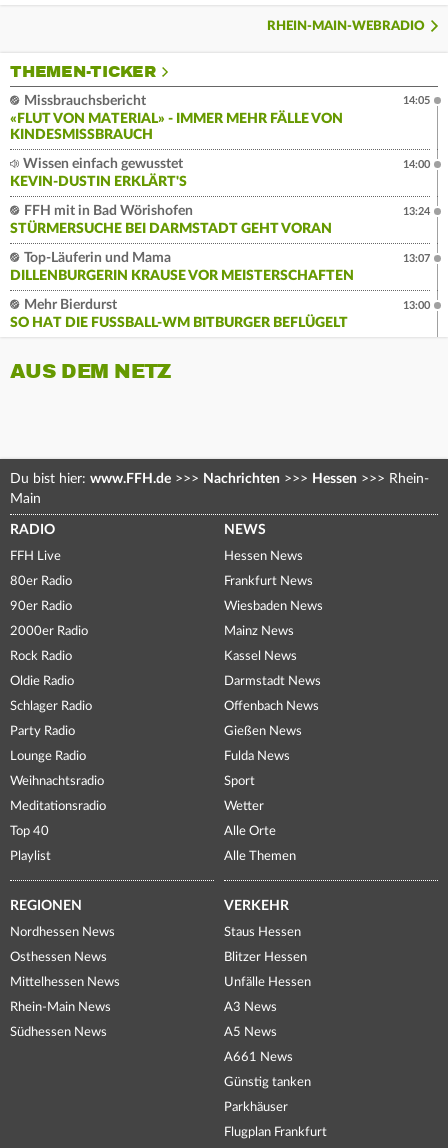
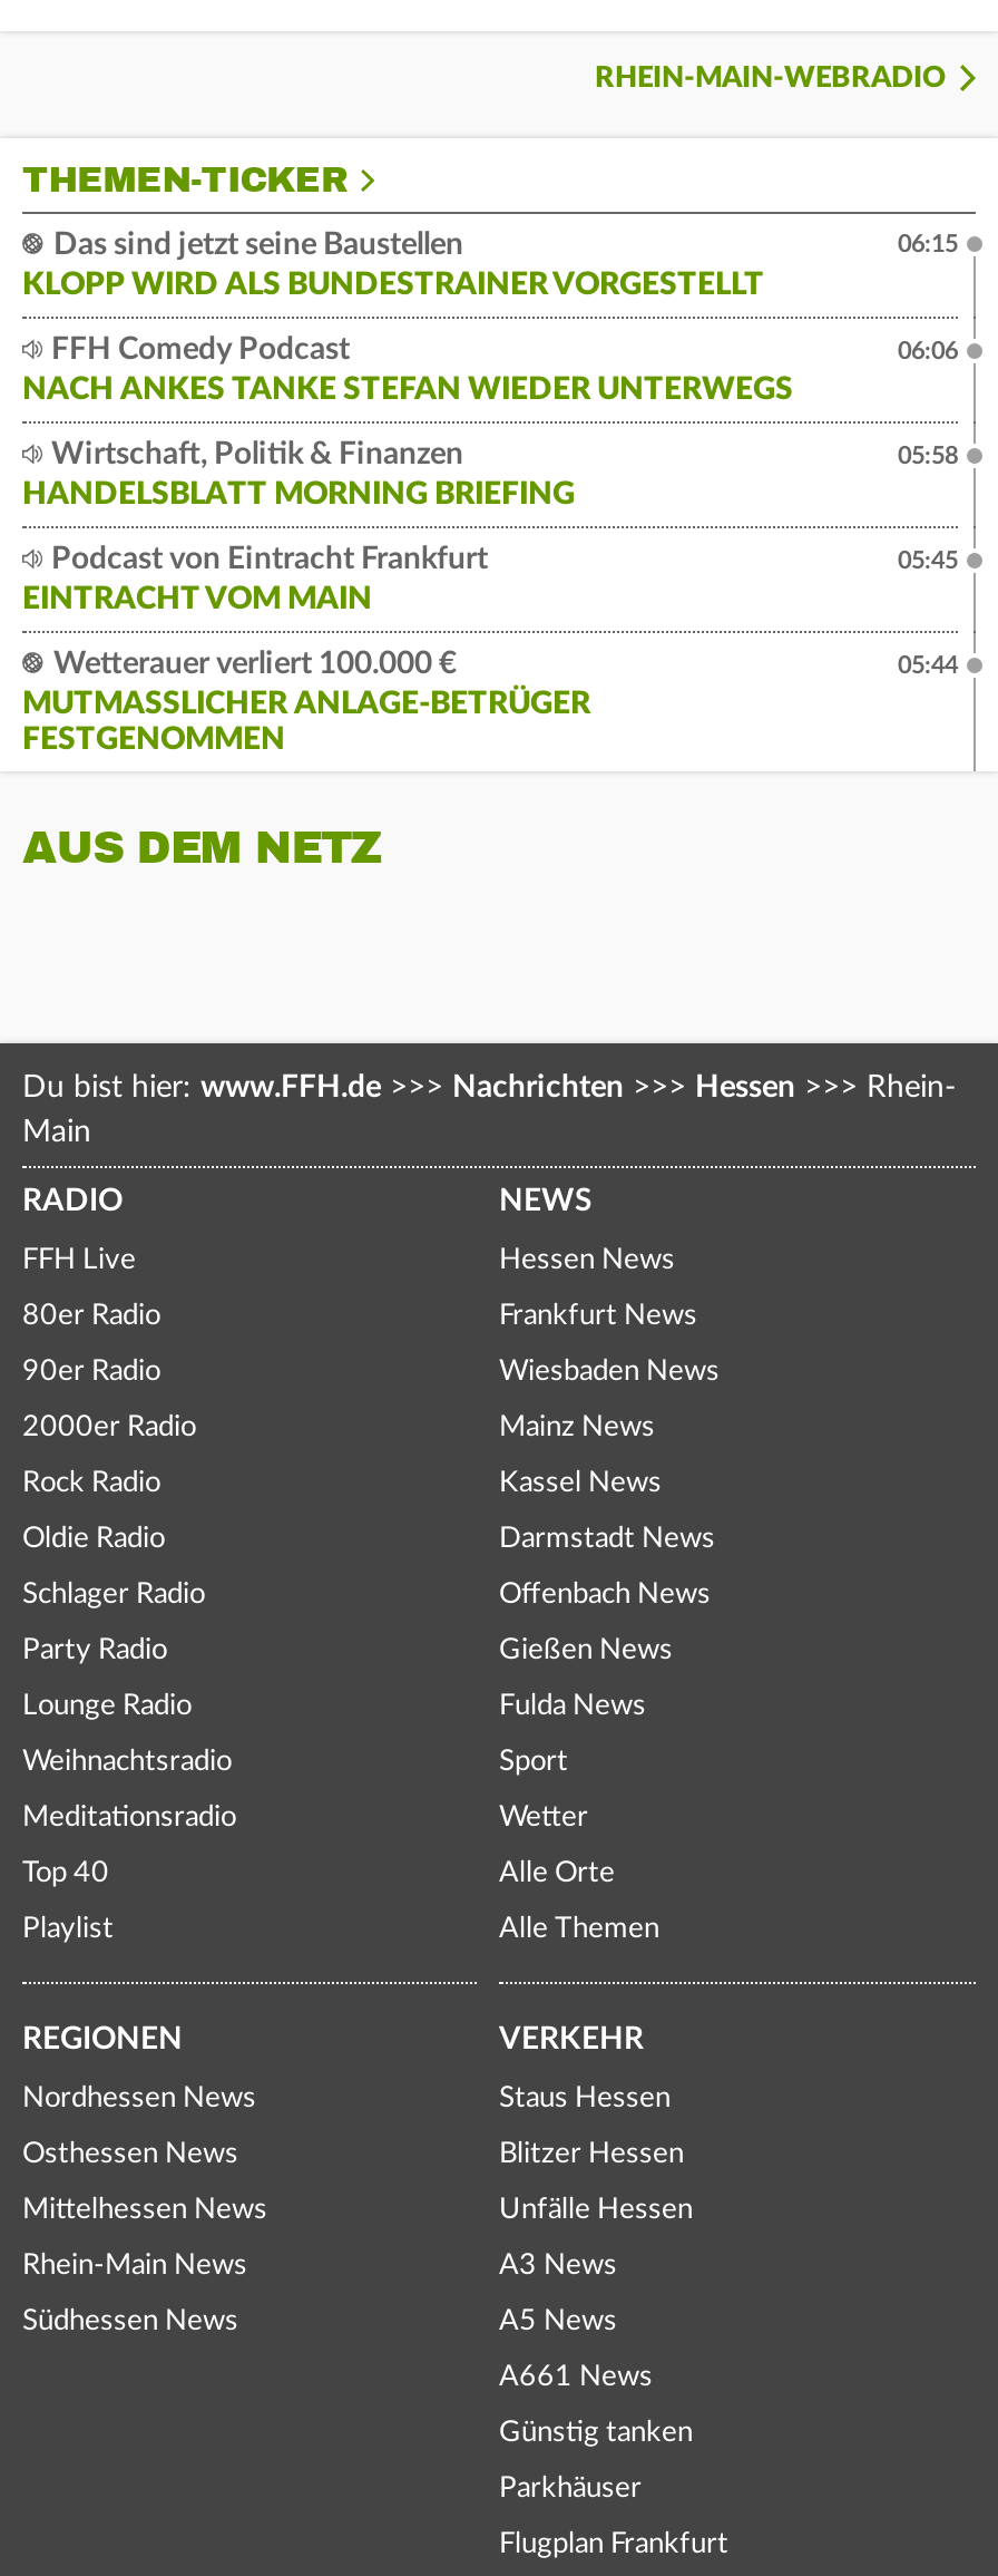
[10,94,343,142] Missbrauchsbericht | «FLUT VON MATERIAL» - IMMER MEHR FÄLLE VON | KINDESMISSBRAUCH -> [22,230,764,301] Das sind jetzt seine Baustellen | KLOPP WIRD ALS BUNDESTRAINER VORGESTELLT
[403,95,430,106] 14:05 -> [898,232,958,257] 06:15
[10,157,187,189] Wissen einfach gewusstet | KEVIN-DUSTIN ERKLÄRT'S -> [22,335,793,406] FFH Comedy Podcast | NACH ANKES TANKE STEFAN WIEDER UNTERWEGS
[403,159,430,170] 14:00 -> [898,339,958,364] 06:06
[10,204,332,236] FFH mit in Bad Wörishofen | STÜRMERSUCHE BEI DARMSTADT GEHT VORAN -> [22,440,575,511] Wirtschaft, Politik & Finanzen | HANDELSBLATT MORNING BRIEFING
[403,206,430,217] 13:24 -> [898,444,958,469] 05:58
[10,251,354,283] Top-Läuferin und Mama | DILLENBURGERIN KRAUSE VOR MEISTERSCHAFTEN -> [22,544,488,616] Podcast von Eintracht Frankfurt | EINTRACHT VOM MAIN
[403,253,430,264] 13:07 -> [898,549,958,573] 05:45
[10,298,339,330] Mehr Bierdurst | SO HAT DIE FUSSBALL-WM BITBURGER BEFLÜGELT -> [22,649,590,756] Wetterauer verliert 100.000 € | MUTMASSLICHER ANLAGE-BETRÜGER F | ESTGENOMMEN
[403,300,430,311] 13:00 -> [898,654,958,678] 05:44

